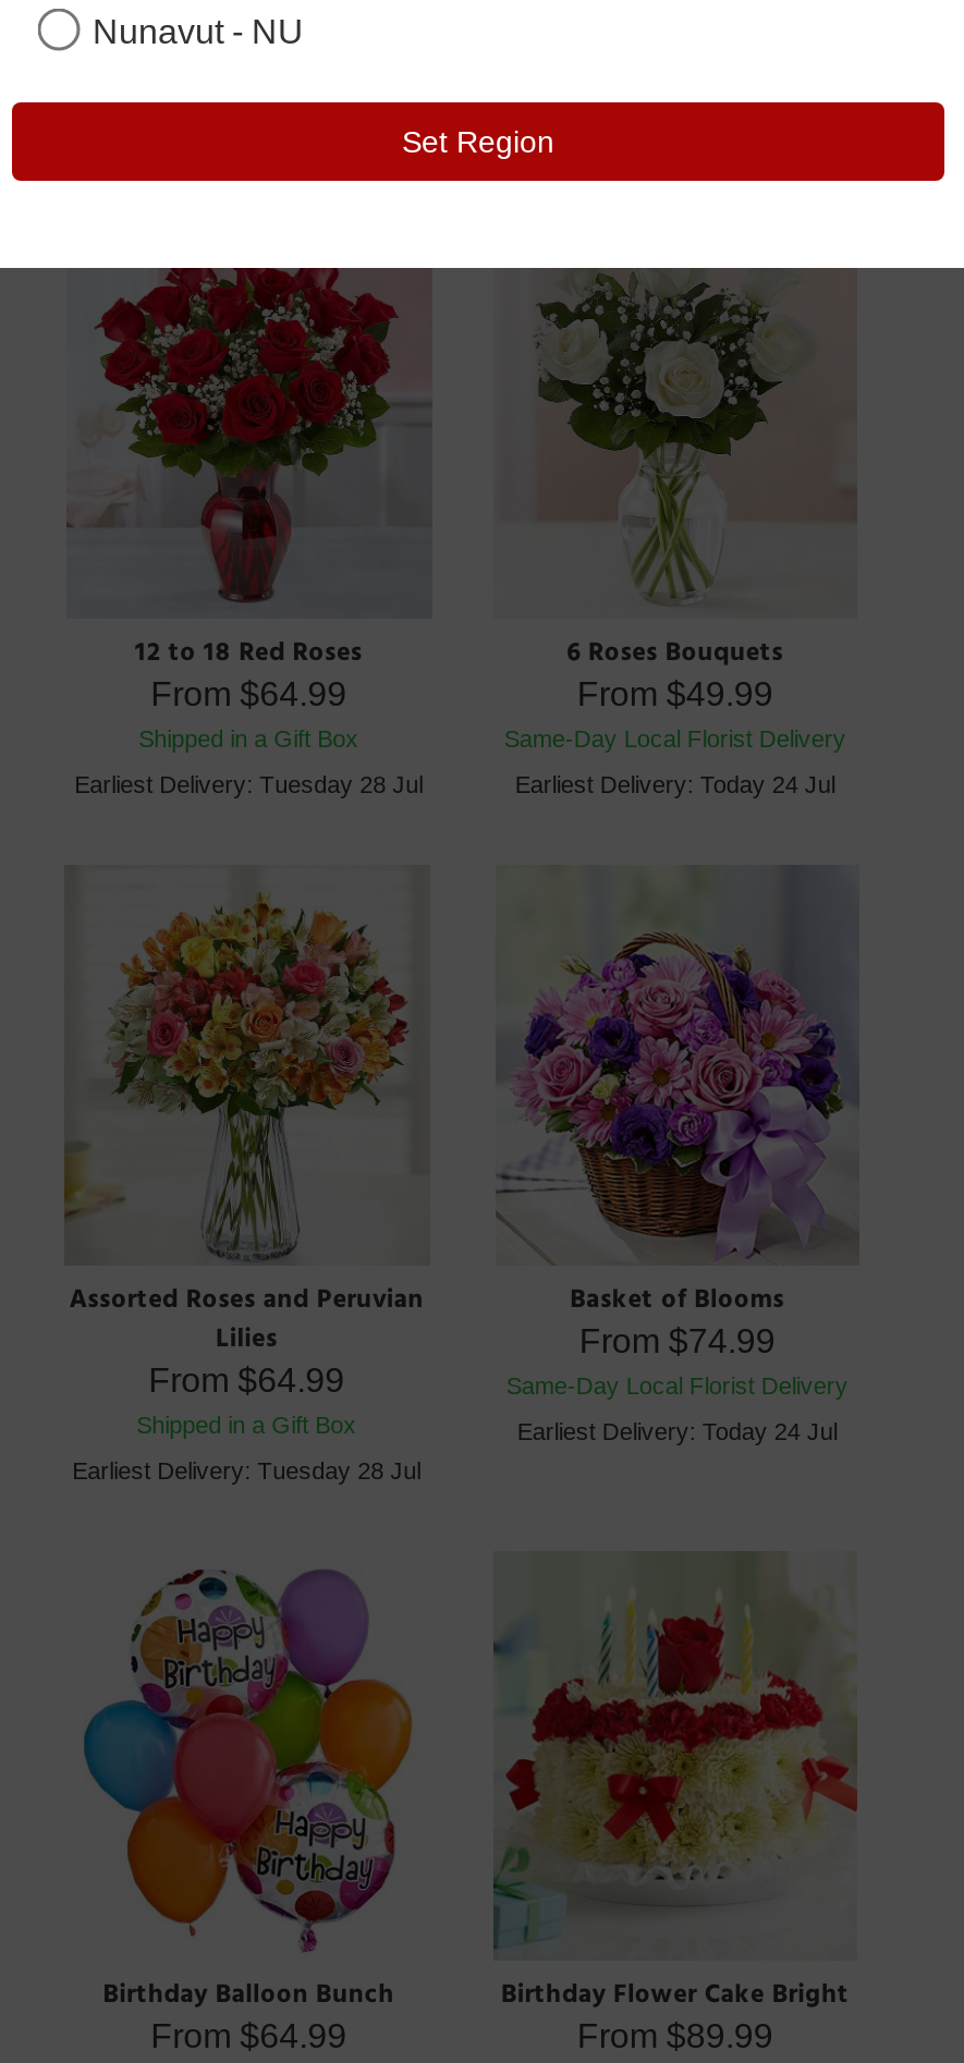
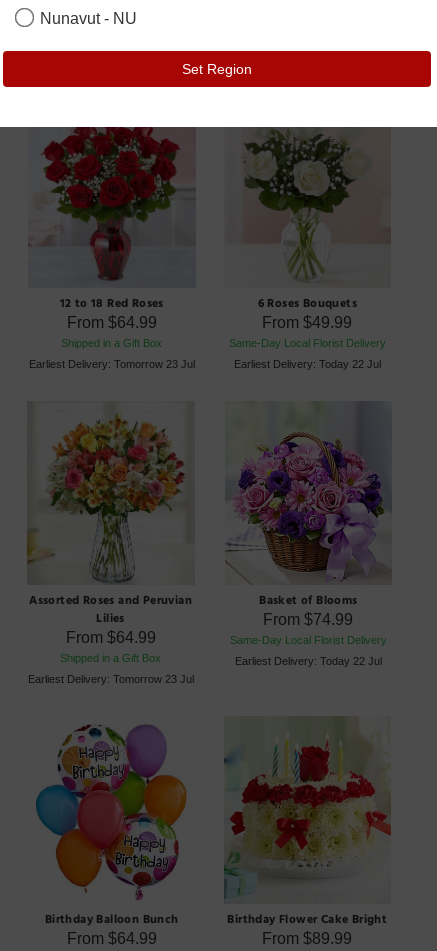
[75,772,423,798] Earliest Delivery: Tuesday 28 Jul -> [29,358,195,370] Earliest Delivery: Tomorrow 23 Jul
[515,772,835,798] Earliest Delivery: Today 24 Jul -> [234,358,381,370] Earliest Delivery: Today 22 Jul
[517,1418,837,1445] Earliest Delivery: Today 24 Jul -> [235,655,382,667] Earliest Delivery: Today 22 Jul
[72,1457,421,1483] Earliest Delivery: Tuesday 28 Jul -> [28,673,194,685] Earliest Delivery: Tomorrow 23 Jul

